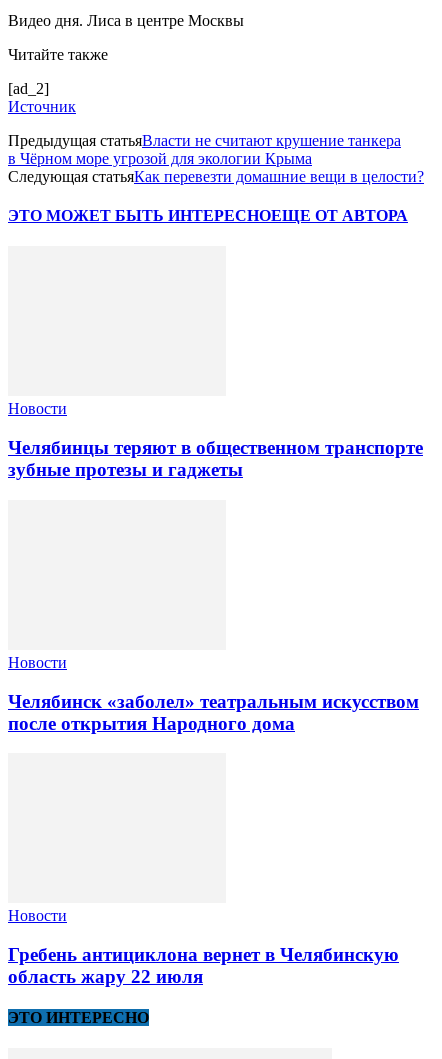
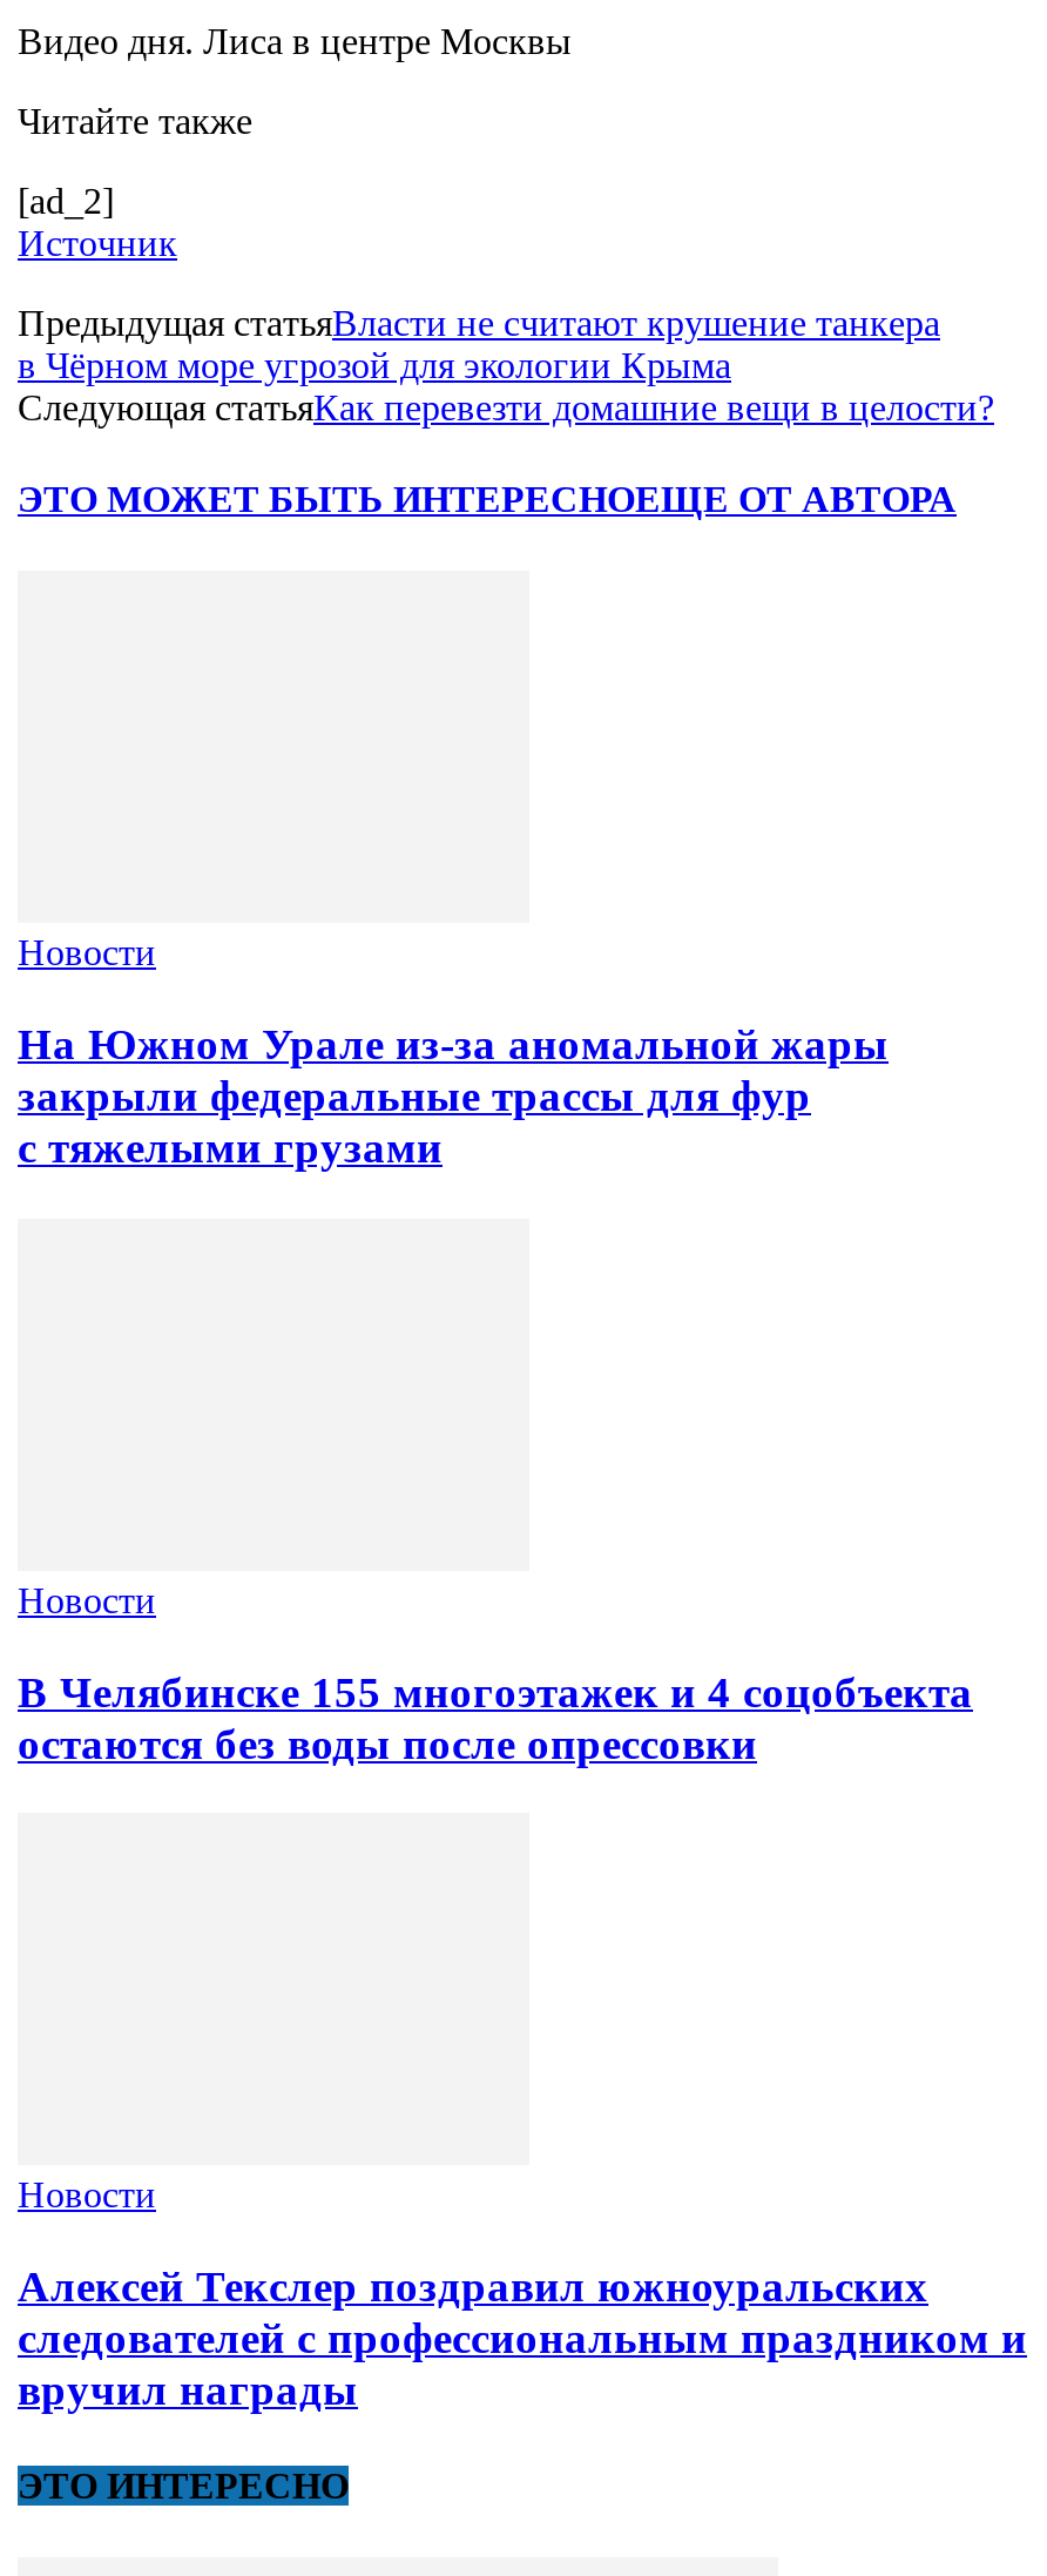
[8,437,423,480] Челябинцы теряют в общественном транспорте | зубные протезы и гаджеты -> [18,1019,889,1172] На Южном Урале из‑за аномальной жары | закрыли федеральные трассы для фур | с тяжелыми грузами
[8,690,419,733] Челябинск «заболел» театральным искусством | после открытия Народного дома -> [18,1666,973,1767] В Челябинске 155 многоэтажек и 4 соцобъекта | остаются без воды после опрессовки
[8,944,399,987] Гребень антициклона вернет в Челябинскую | область жару 22 июля -> [18,2261,1027,2414] Алексей Текслер поздравил южноуральских | следователей с профессиональным праздником и | вручил награды

